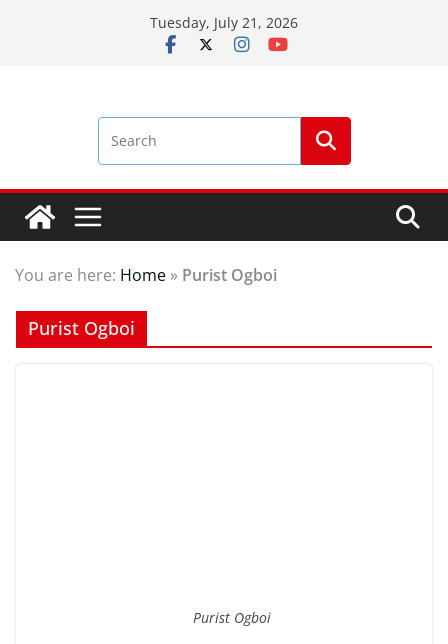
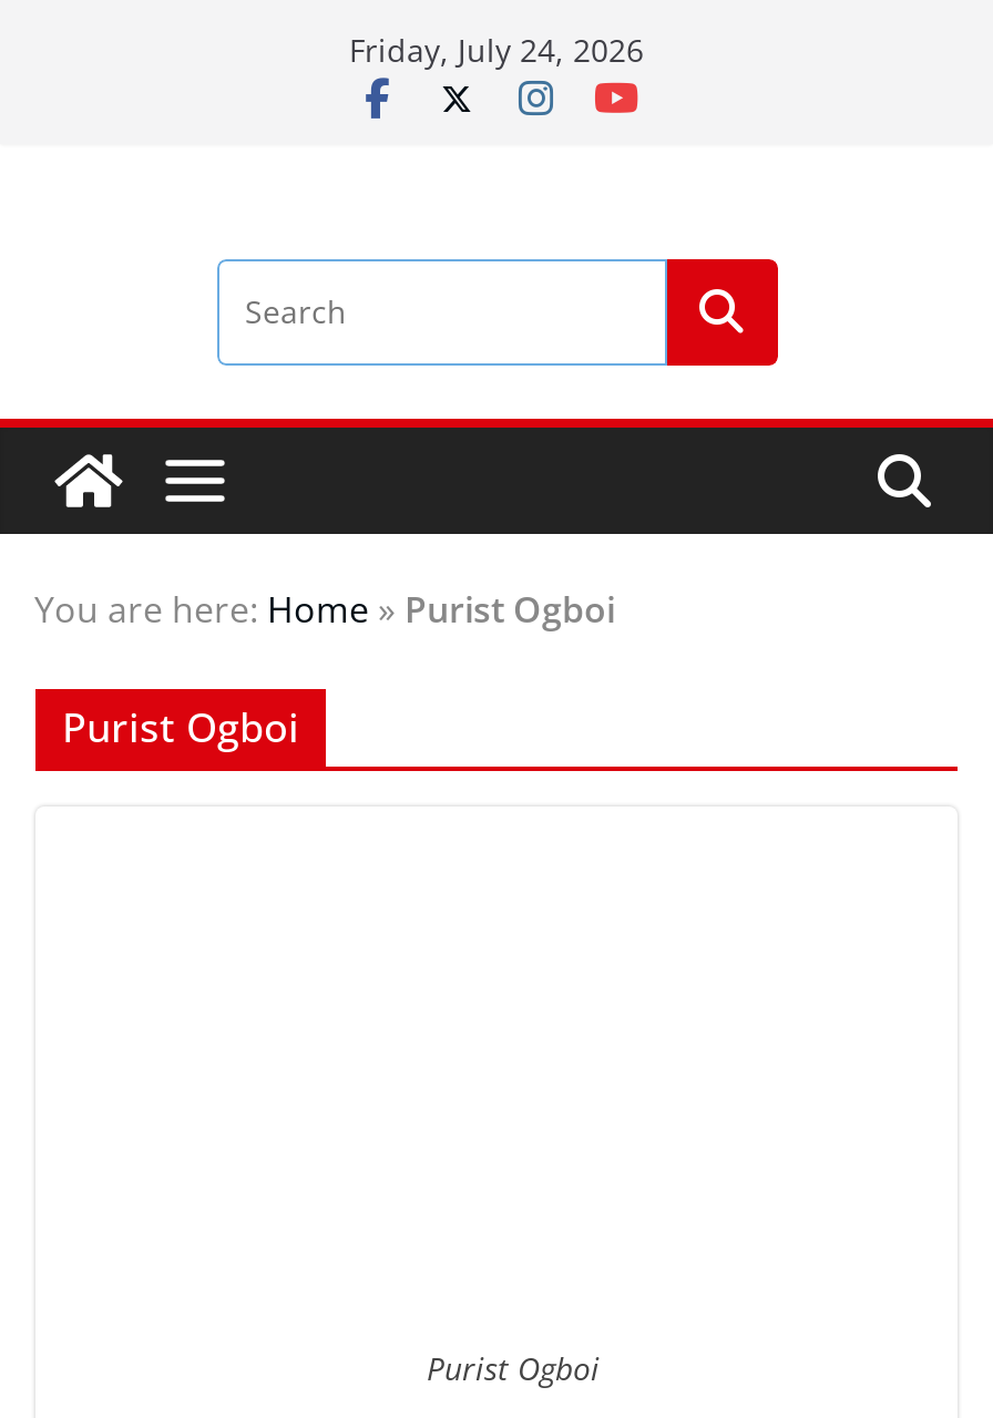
[150,13,298,32] Tuesday, July 21, 2026 -> [349,29,644,71] Friday, July 24, 2026

